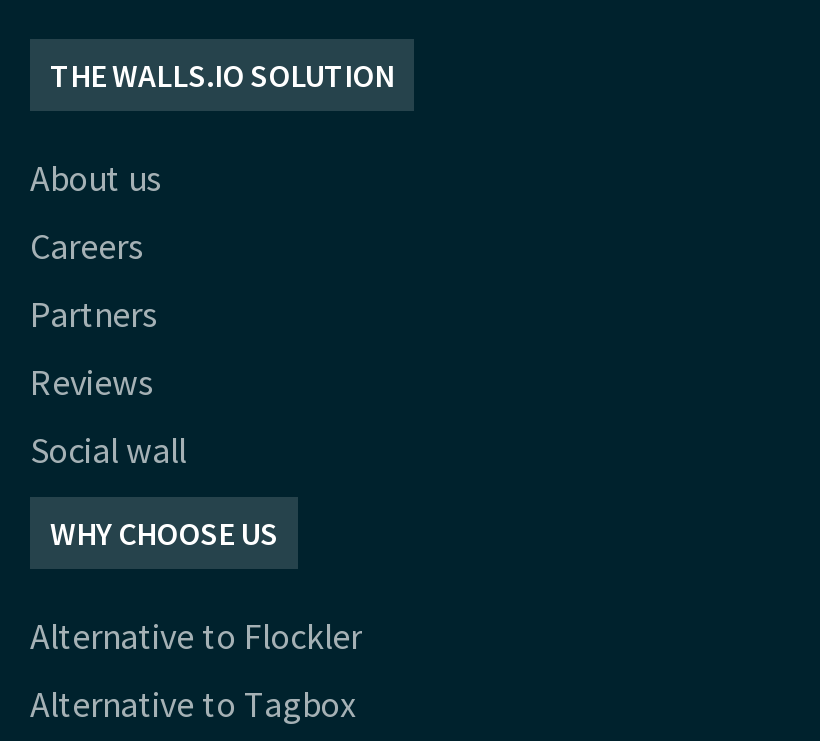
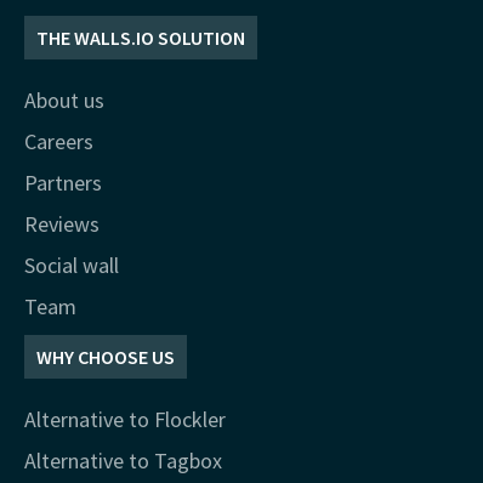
none -> [24,292,76,320] Team

